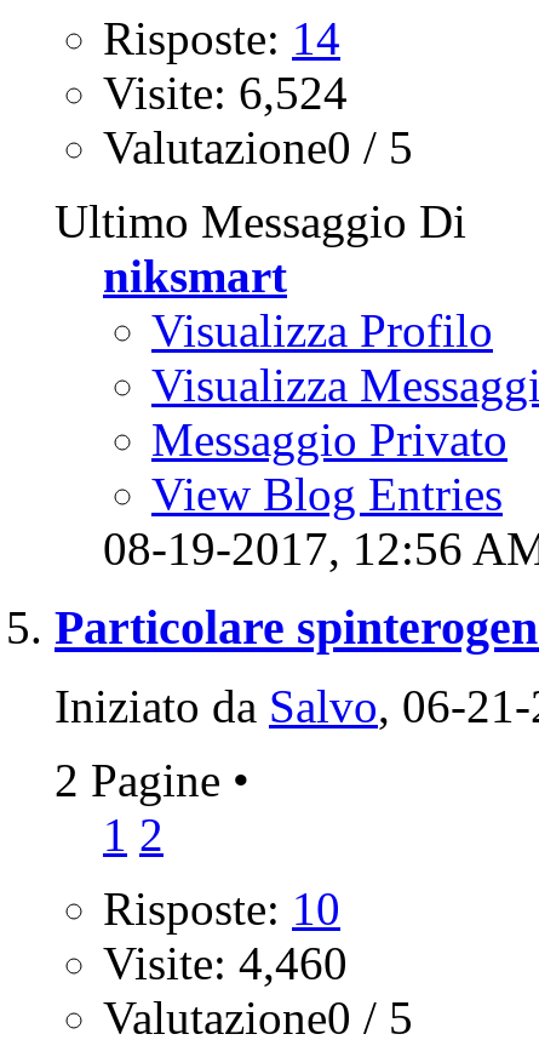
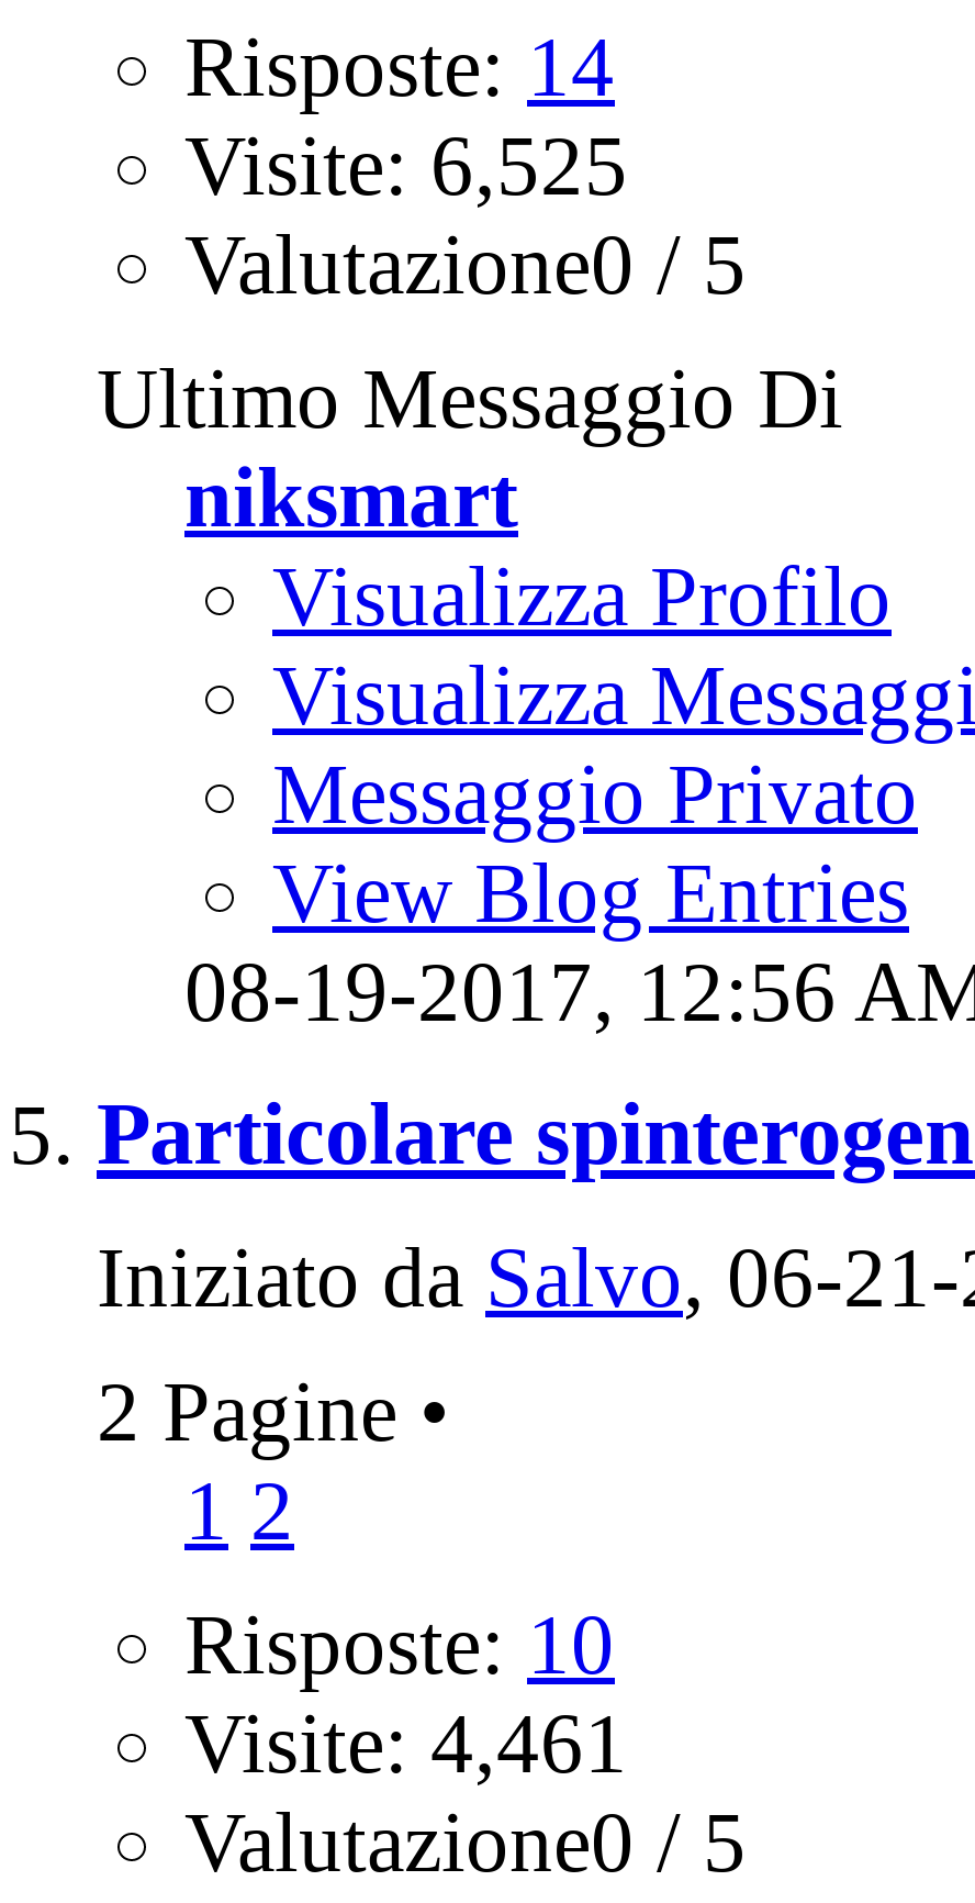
[103,67,348,119] Visite: 6,524 -> [184,118,628,213] Visite: 6,525
[103,937,348,989] Visite: 4,460 -> [184,1695,628,1789] Visite: 4,461

